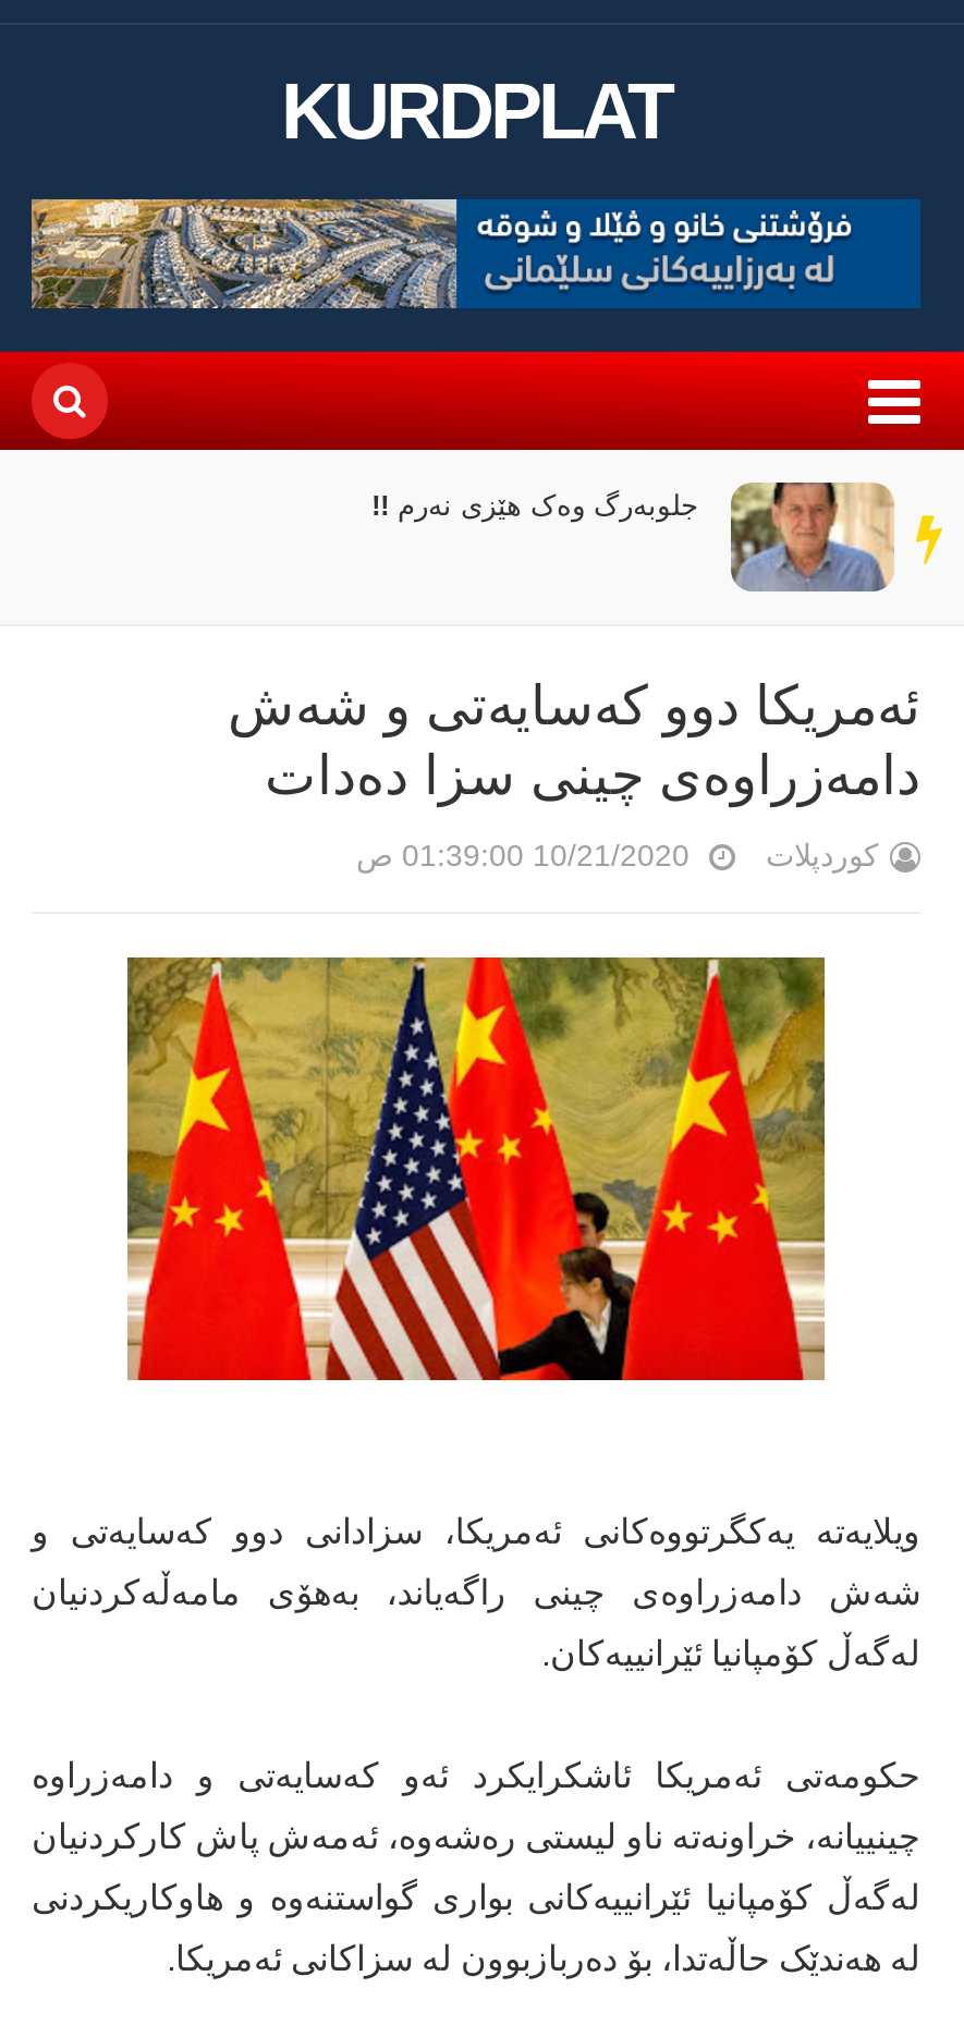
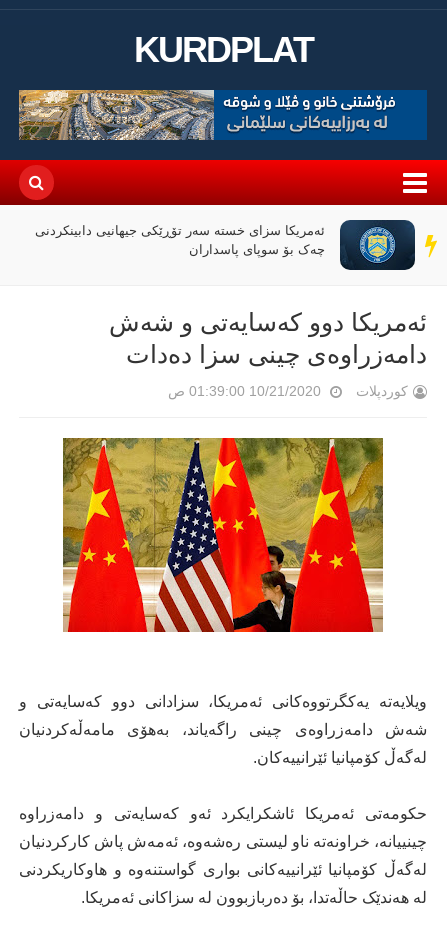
[371,480,894,589] [image] | جلوبەرگ وەک هێزی نەرم !! -> [35,219,416,270] [image] | ئەمریکا سزای خستە سەر تۆڕێکی جیهانیی دابینکردنی | چەک بۆ سوپای پاسداران

